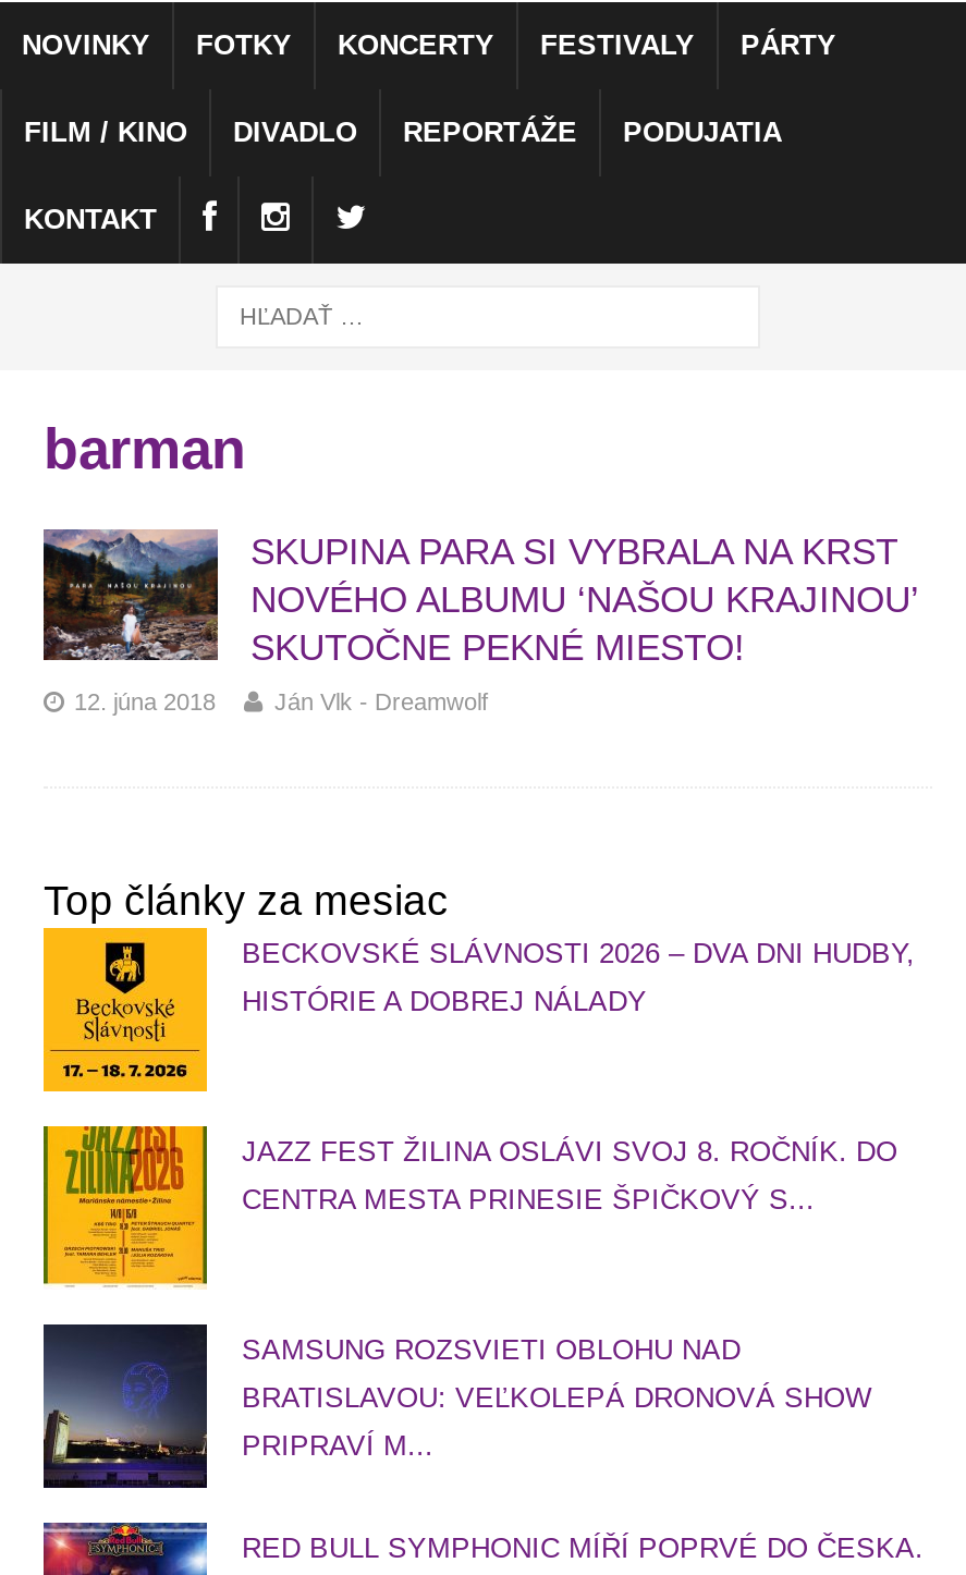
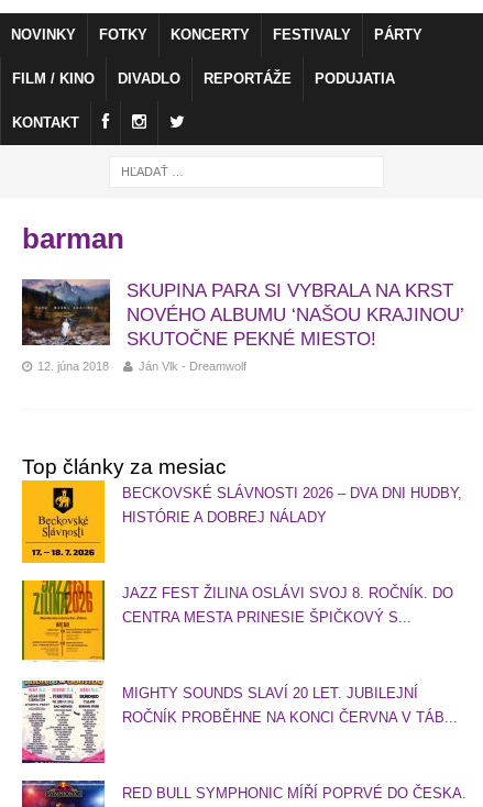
[41,1322,871,1490] [image] | SAMSUNG ROZSVIETI OBLOHU NAD | BRATISLAVOU: VEĽKOLEPÁ DRONOVÁ SHOW | PRIPRAVÍ M... -> [21,679,458,764] [image] | MIGHTY SOUNDS SLAVÍ 20 LET. JUBILEJNÍ | ROČNÍK PROBĚHNE NA KONCI ČERVNA V TÁB...

